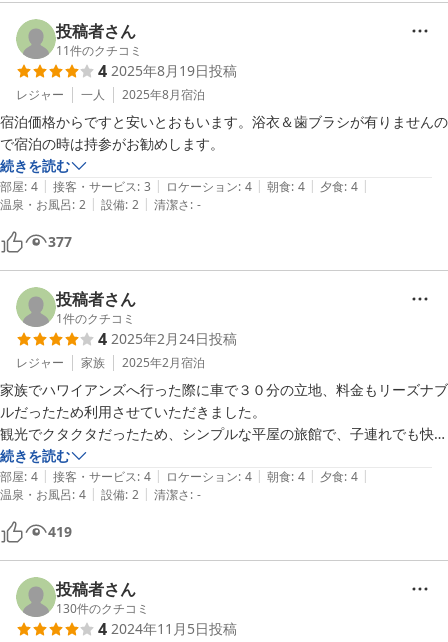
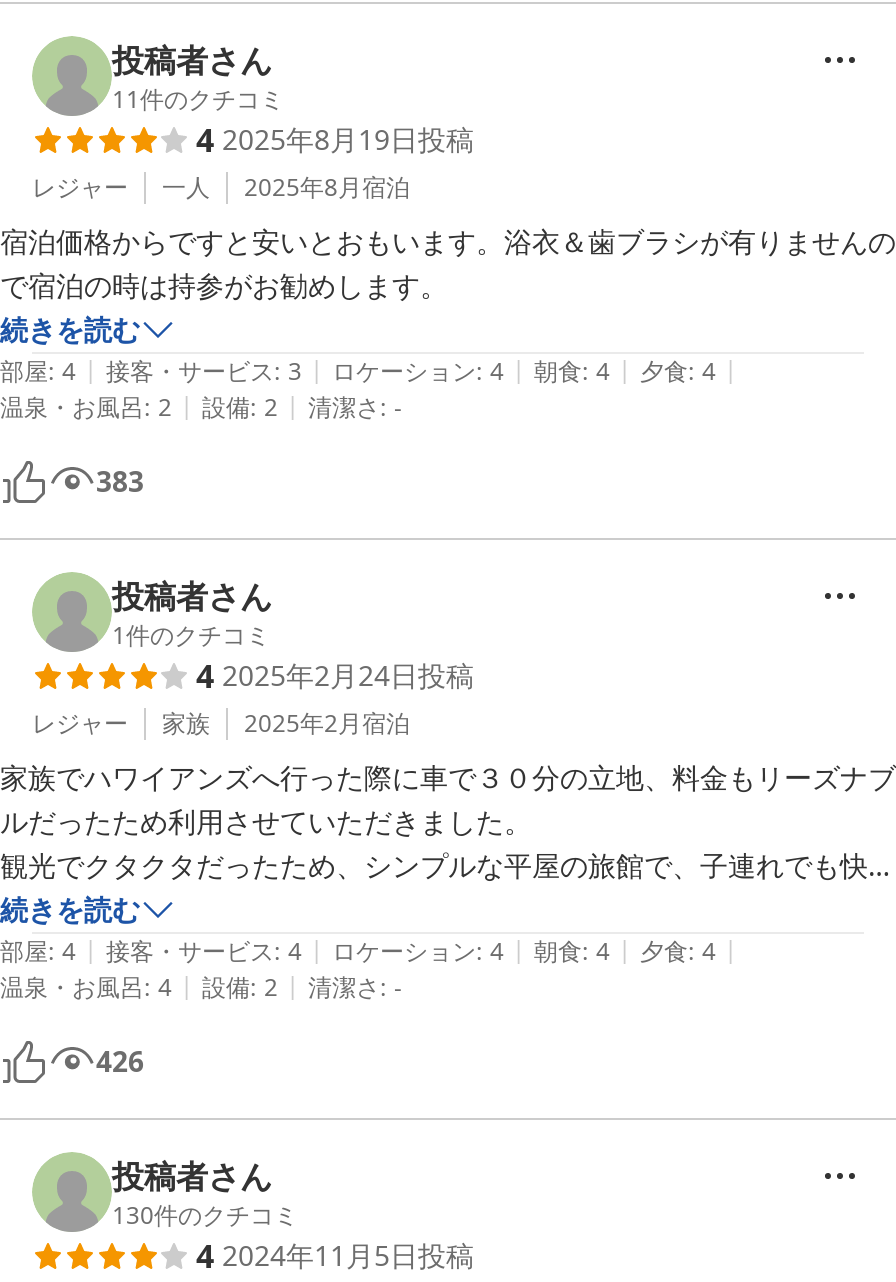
[48,232,72,251] 377 -> [96,462,144,500] 383
[48,522,72,541] 419 -> [96,1042,144,1080] 426

